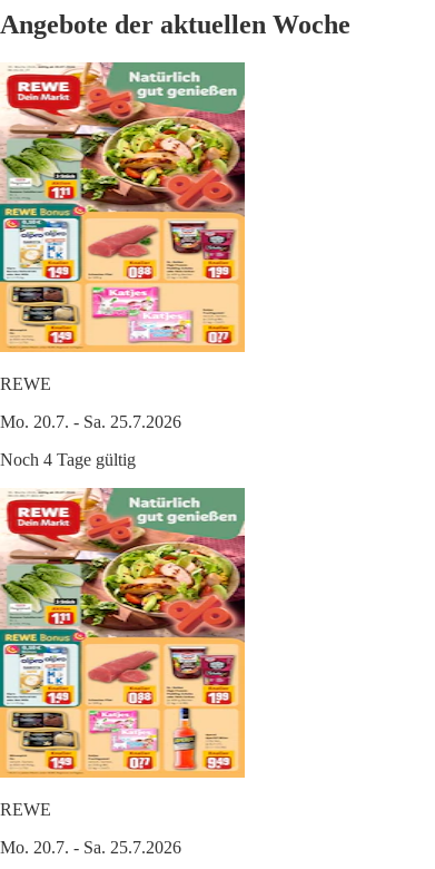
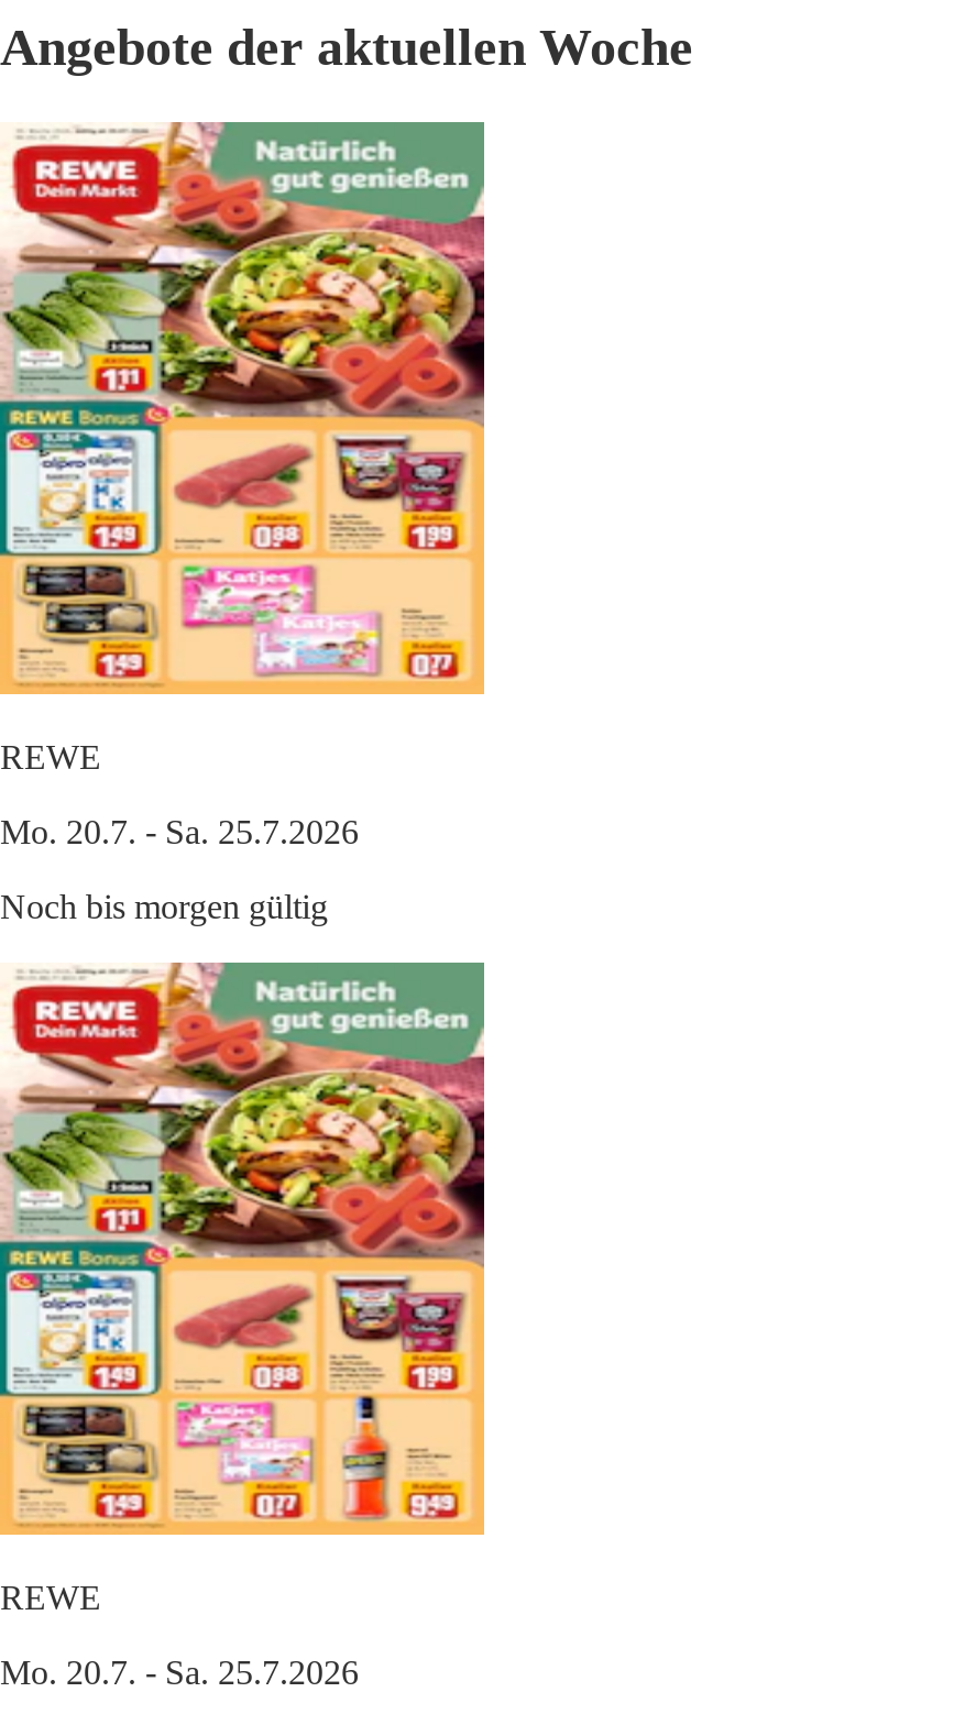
[0,450,136,469] Noch 4 Tage gültig -> [0,888,328,926] Noch bis morgen gültig

